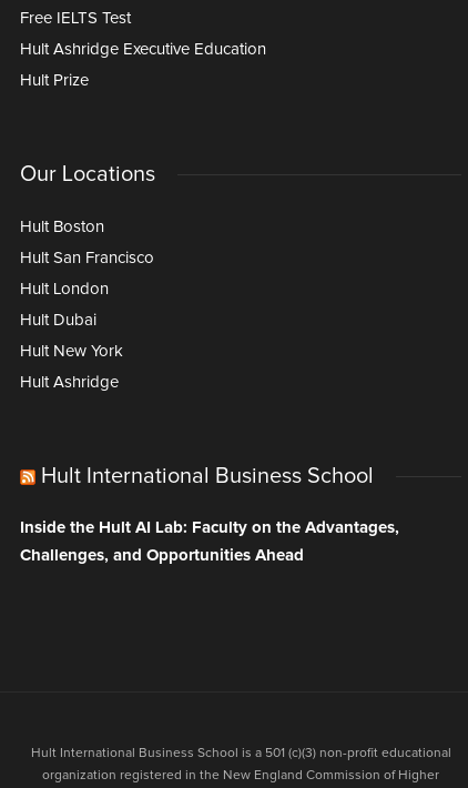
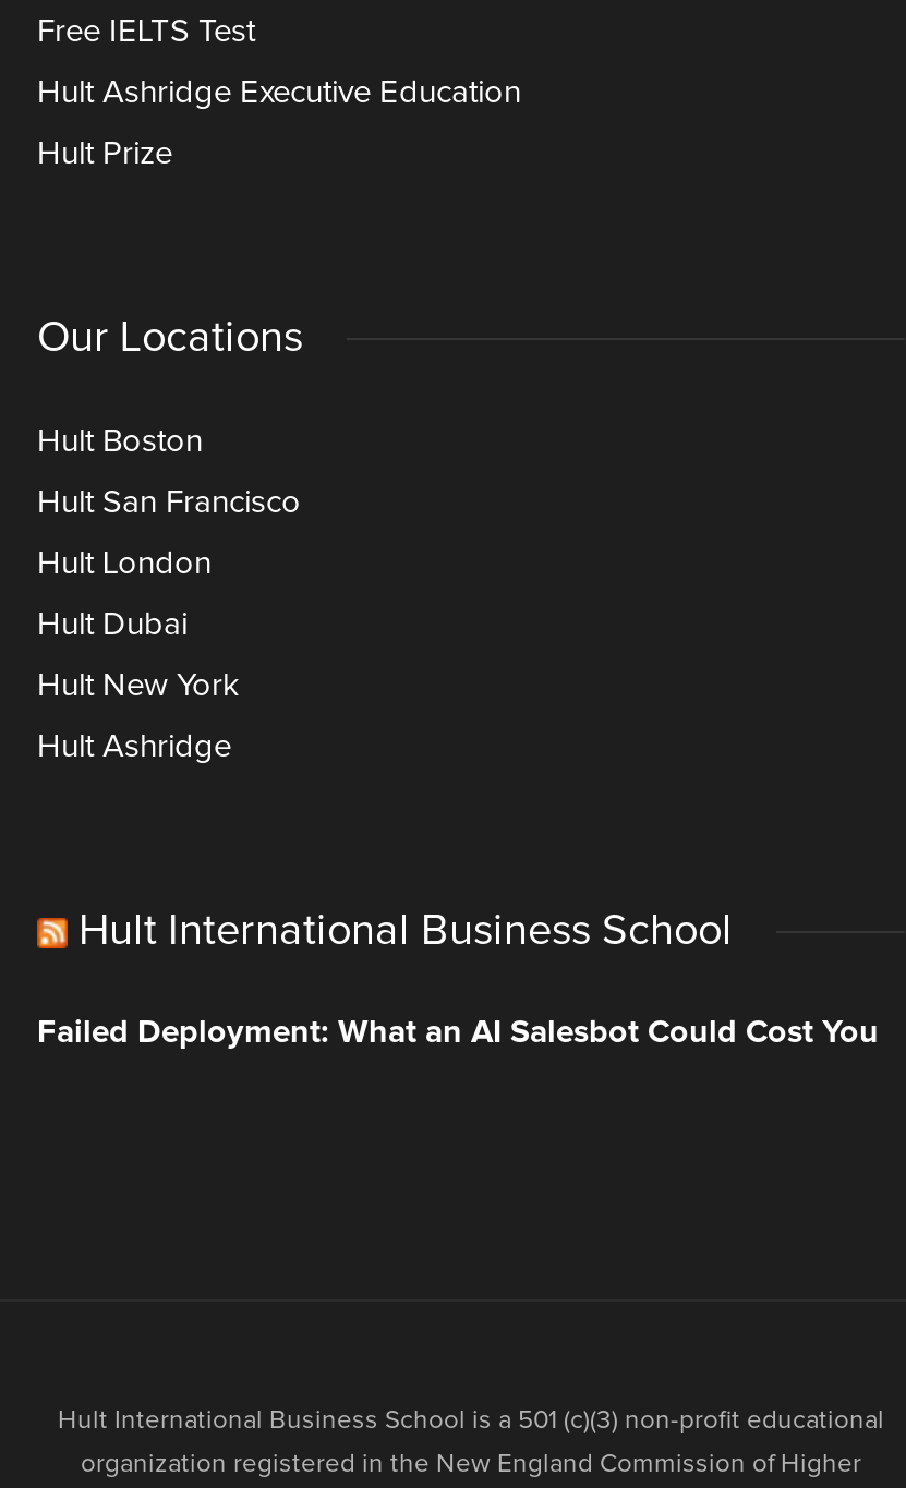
[20,519,399,564] Inside the Hult AI Lab: Faculty on the Advantages, | Challenges, and Opportunities Ahead -> [37,1016,887,1048] Failed Deployment: What an AI Salesbot Could Cost You

